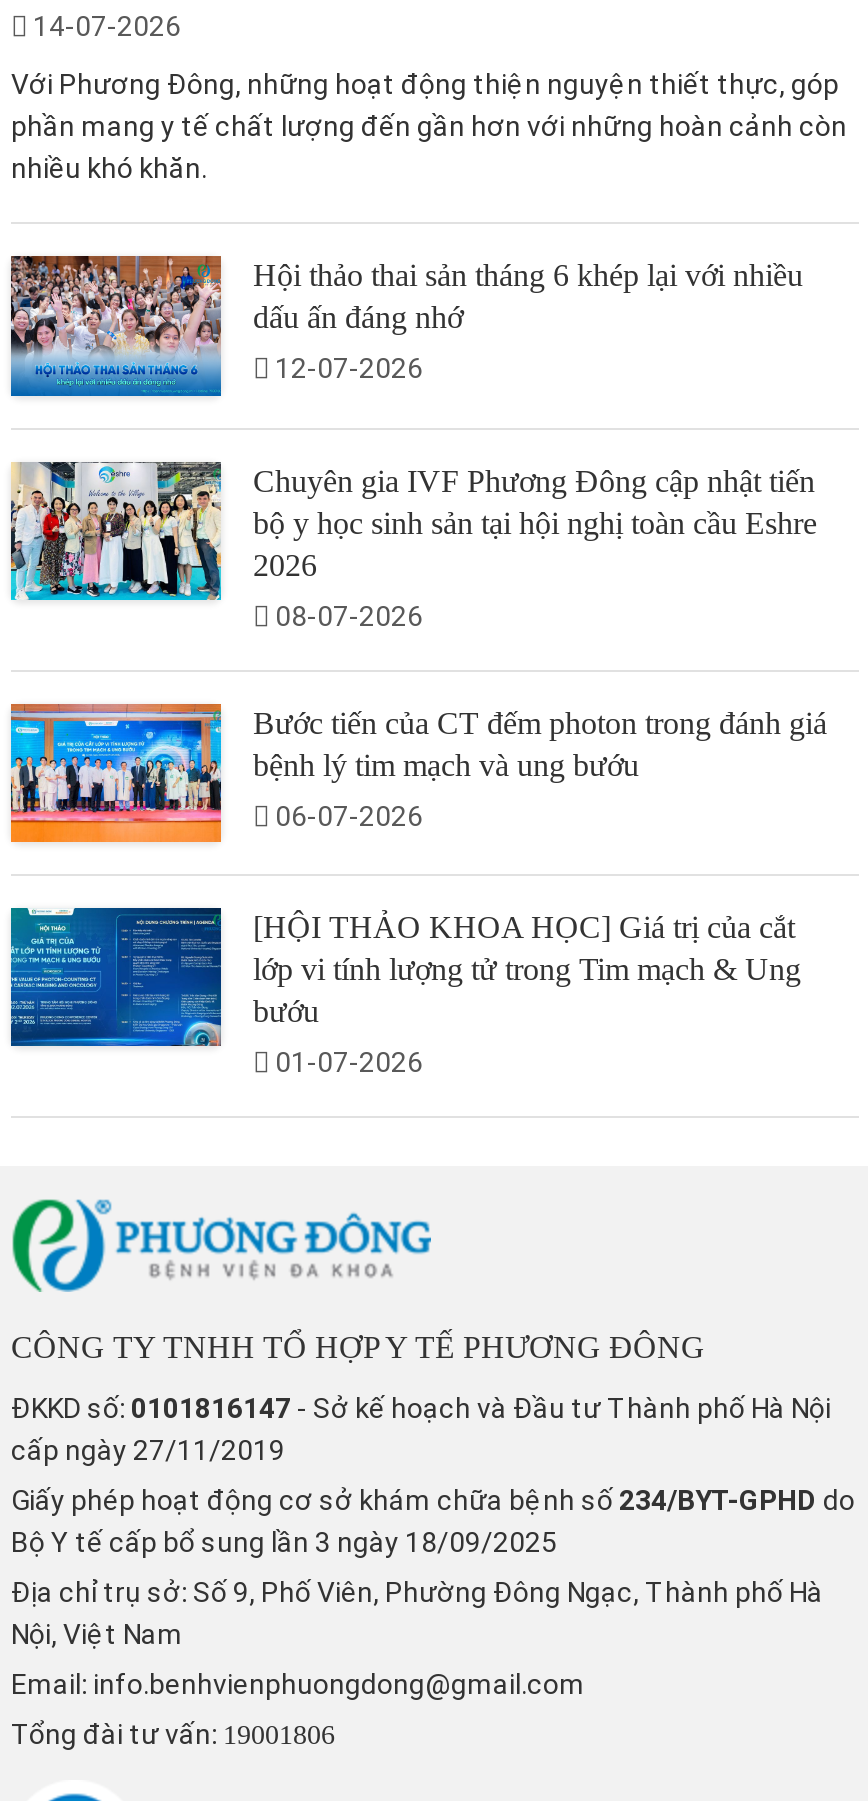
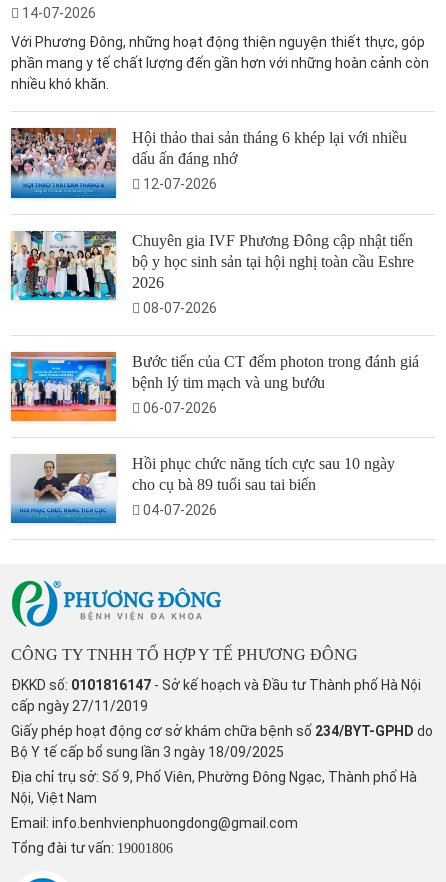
[9,906,801,1048] [image] | [HỘI THẢO KHOA HỌC] Giá trị của cắt | lớp vi tính lượng tử trong Tim mạch & Ung | bướu -> [11,453,395,524] [image] | Hồi phục chức năng tích cực sau 10 ngày | cho cụ bà 89 tuổi sau tai biến
[275,1046,423,1078] 01-07-2026 -> [143,502,217,518] 04-07-2026

